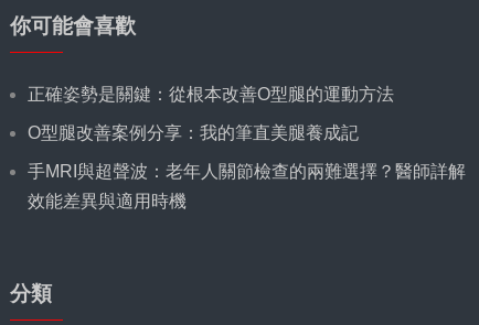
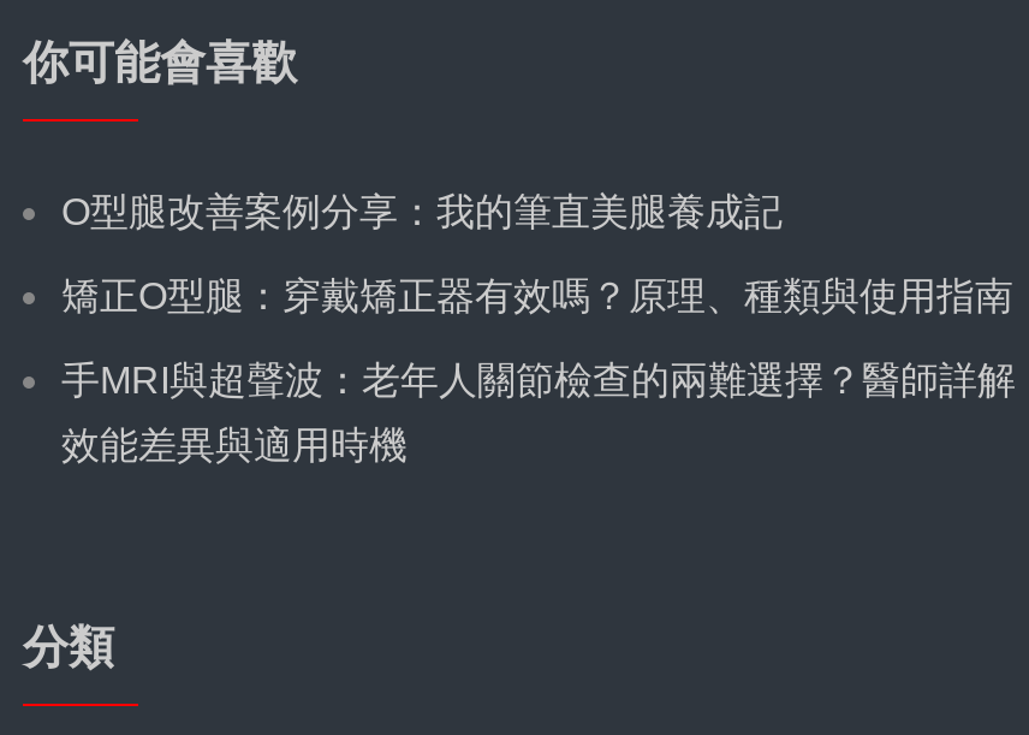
[28,85,394,103] 正確姿勢是關鍵：從根本改善O型腿的運動方法 -> none
moved [28,123,359,142] -> [61,191,783,232]: O型腿改善案例分享：我的筆直美腿養成記
none -> [61,275,1013,316] 矯正O型腿：穿戴矯正器有效嗎？原理、種類與使用指南

